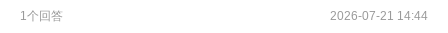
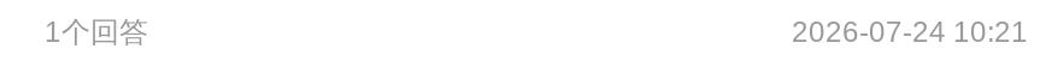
[330,9,428,23] 2026-07-21 14:44 -> [792,16,1028,49] 2026-07-24 10:21

